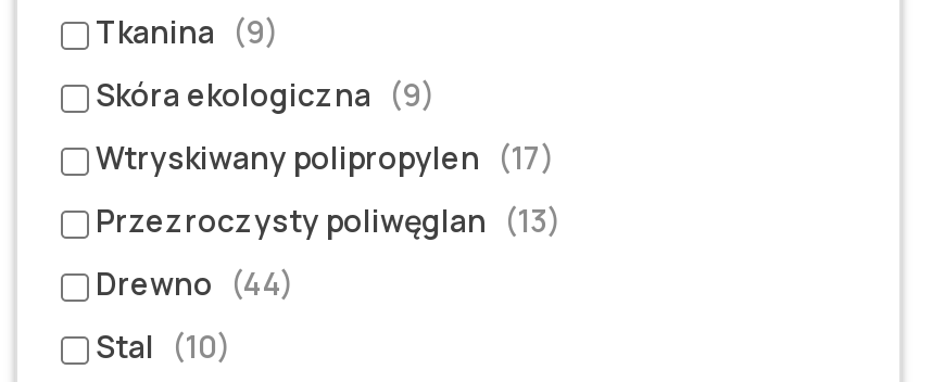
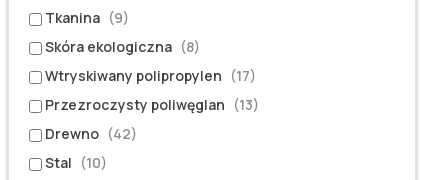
[96,74,434,115] Skóra ekologiczna (9) -> [45,37,200,56] Skóra ekologiczna (8)
[96,263,293,304] Drewno (44) -> [45,124,137,143] Drewno (42)

